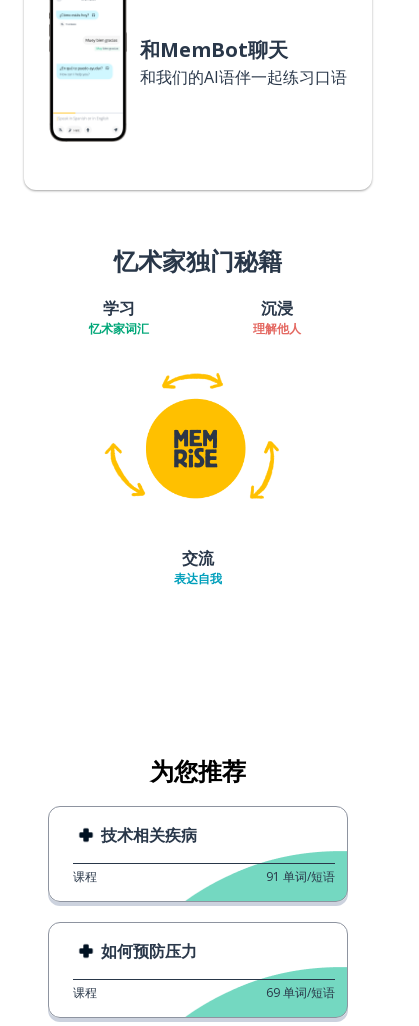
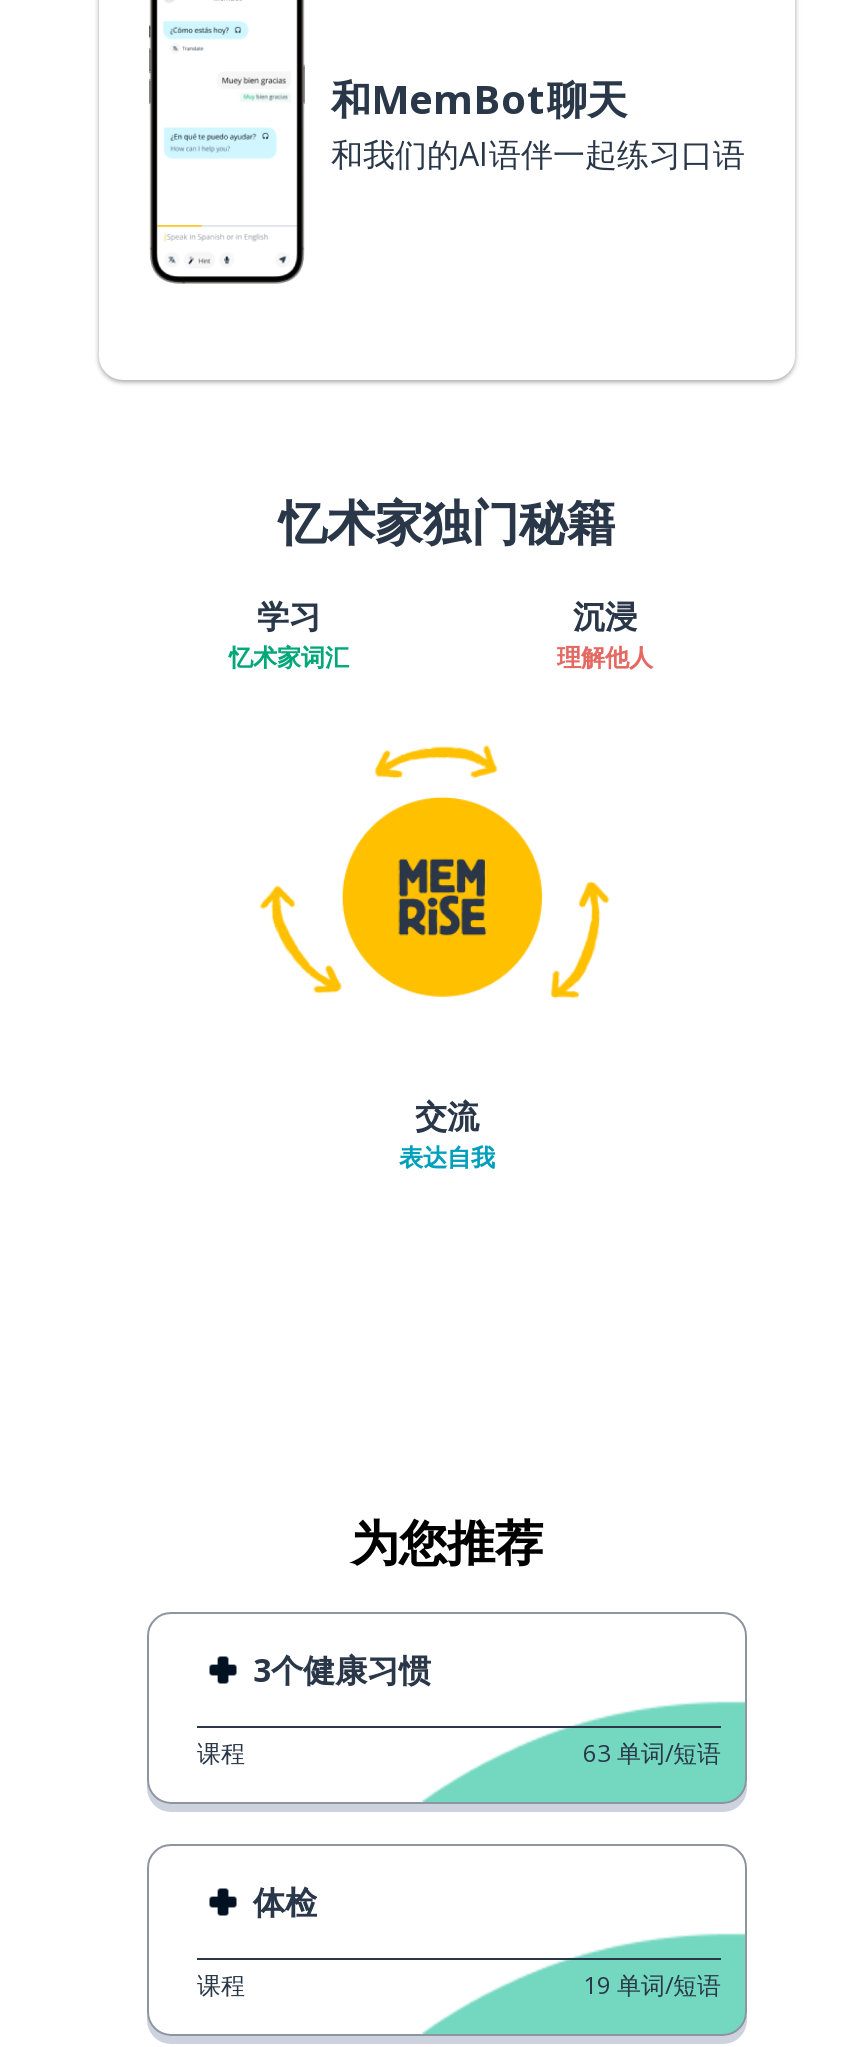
[101,824,197,846] 技术相关疾病 -> [253,1648,431,1692] 3个健康习惯
[266,868,335,885] 91 单词/短语 -> [583,1736,721,1770] 63 单词/短语
[101,940,197,962] 如何预防压力 -> [253,1880,317,1924] 体检
[266,984,335,1001] 69 单词/短语 -> [583,1968,721,2002] 19 单词/短语

